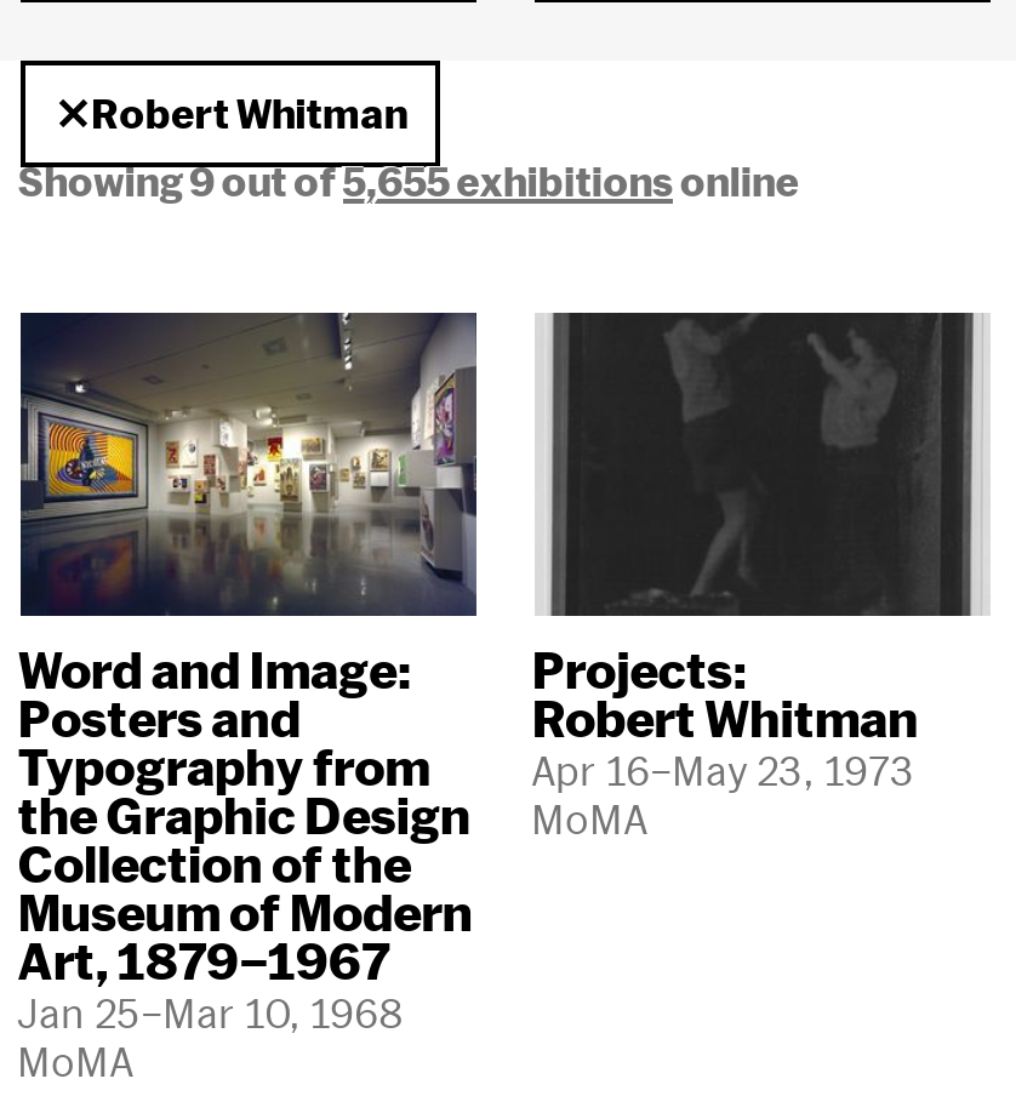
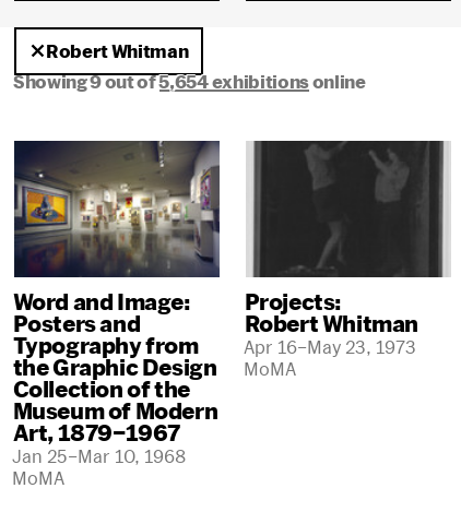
[18,157,798,203] Showing 9 out of 5,655 exhibitions online -> [13,71,366,91] Showing 9 out of 5,654 exhibitions online

